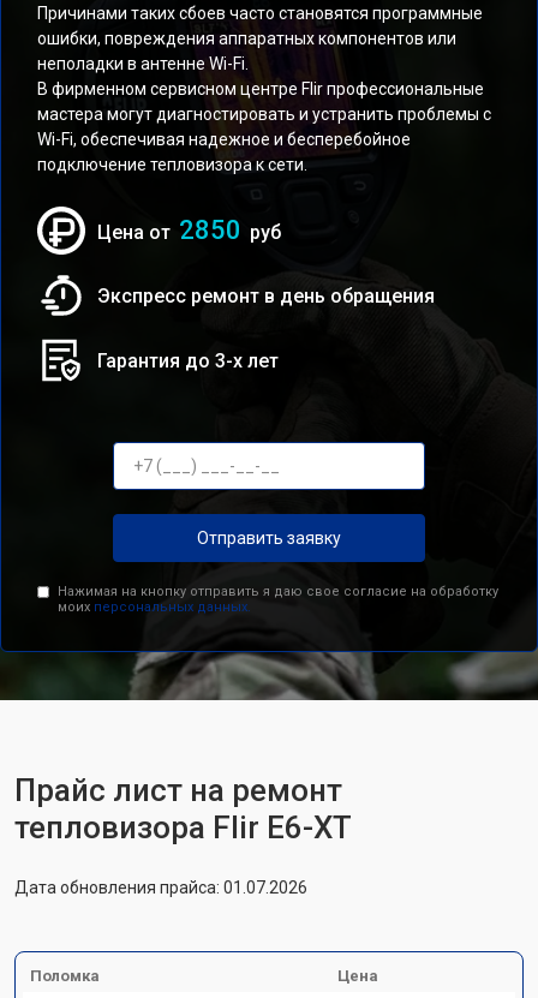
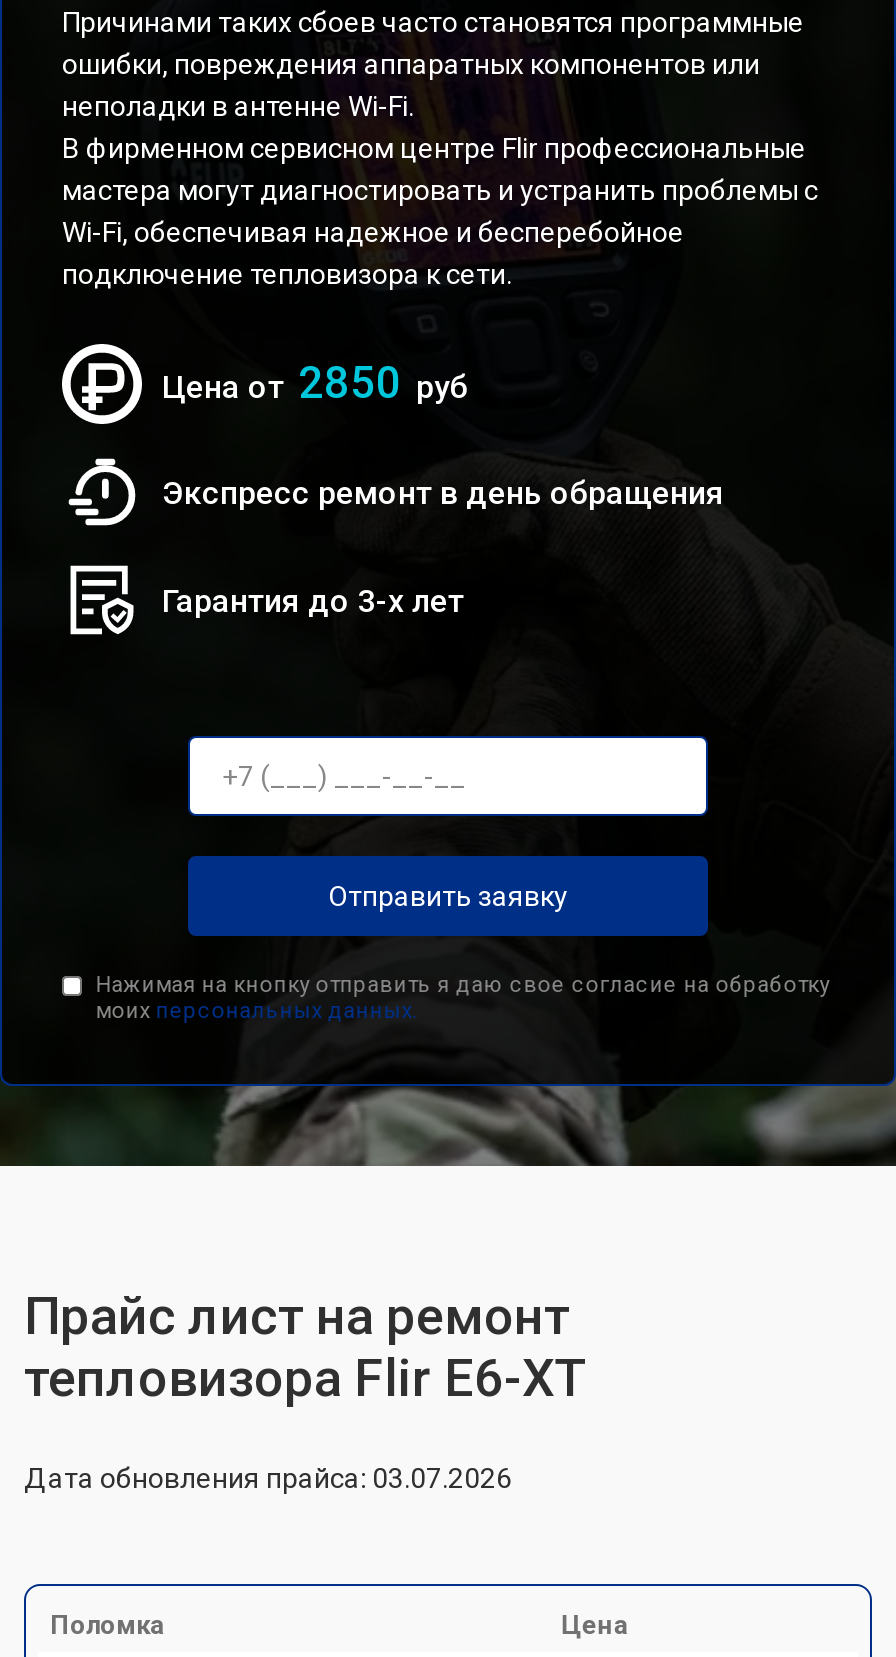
[14,878,307,897] Дата обновления прайса: 01.07.2026 -> [24,1462,512,1494] Дата обновления прайса: 03.07.2026

